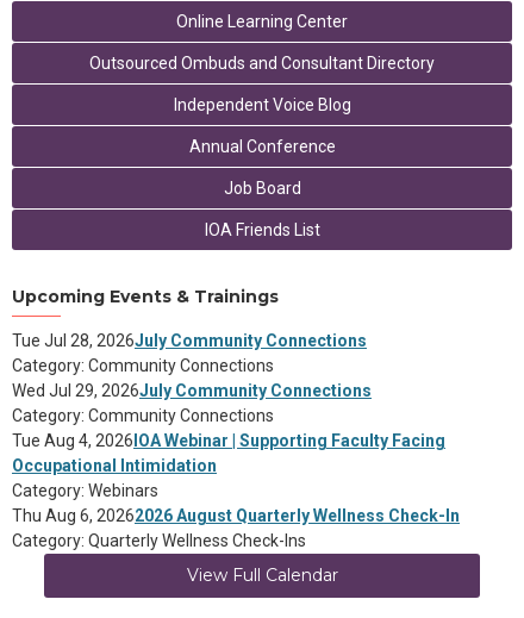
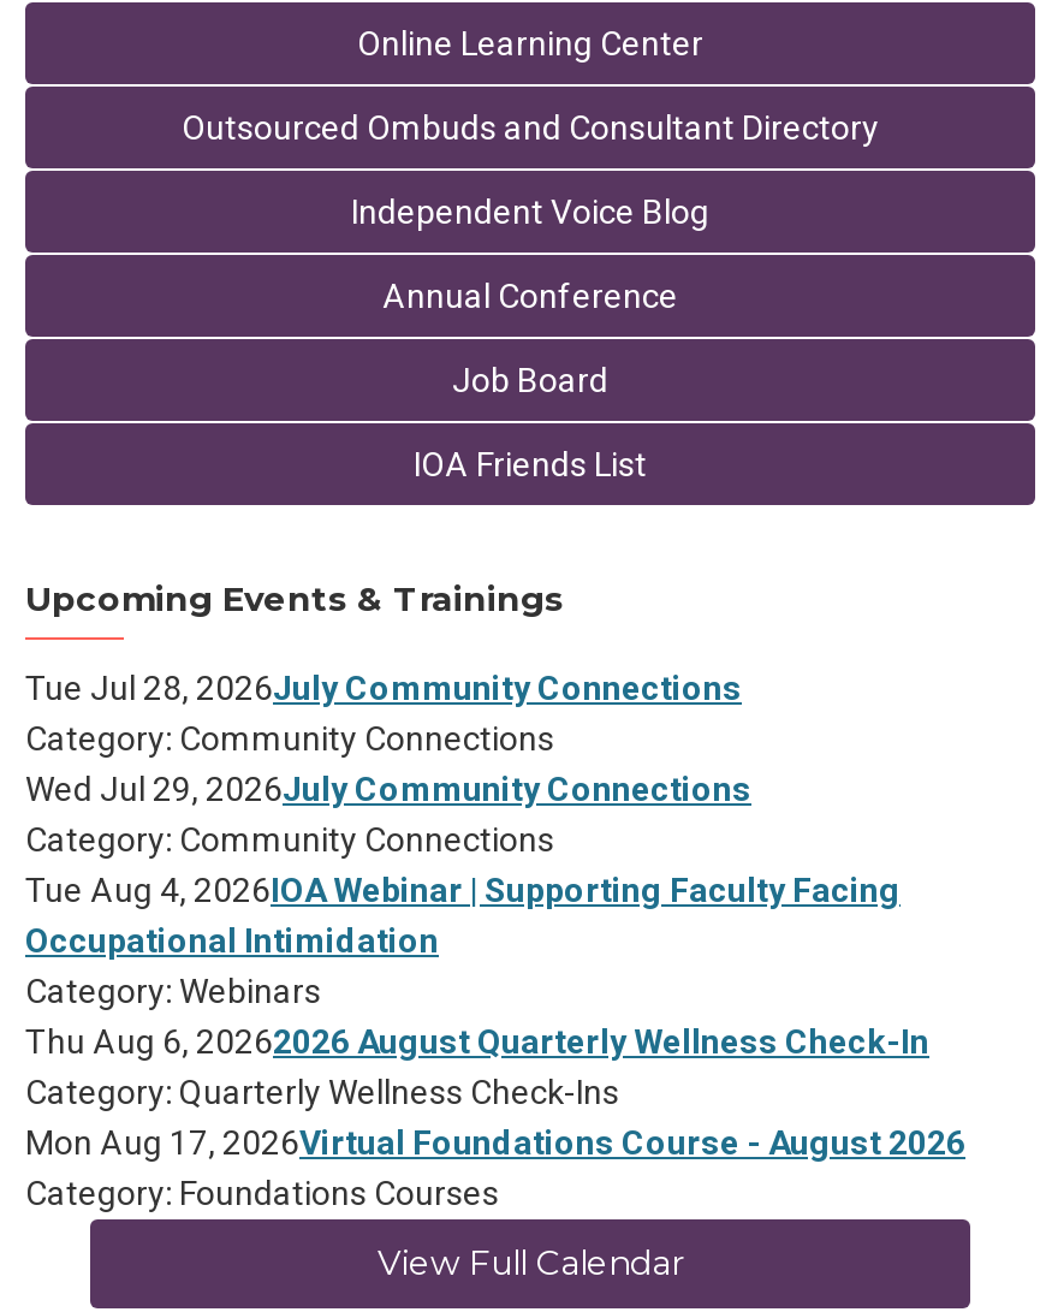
none -> [25,1124,965,1213] Mon Aug 17, 2026Virtual Foundations Course - August 2026 | Category: Foundations Courses

